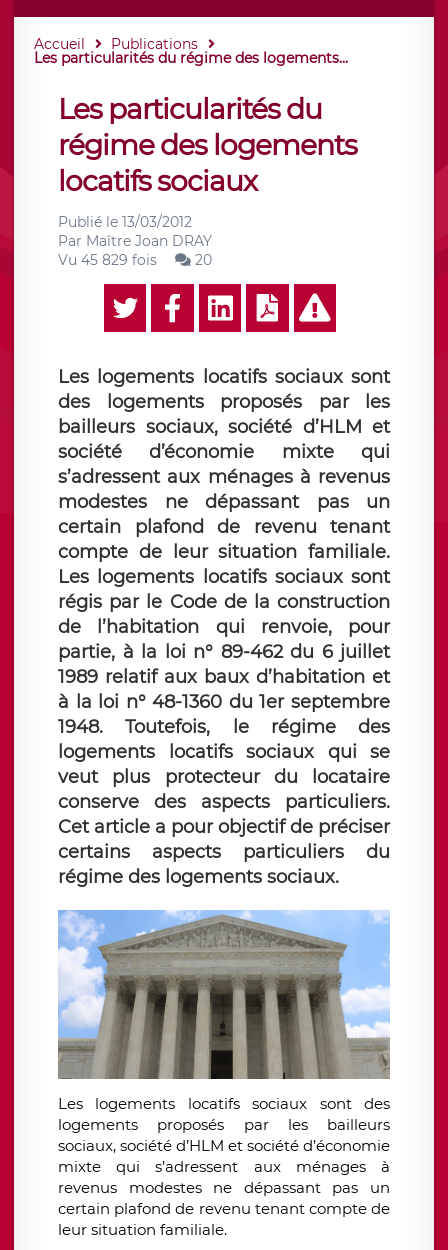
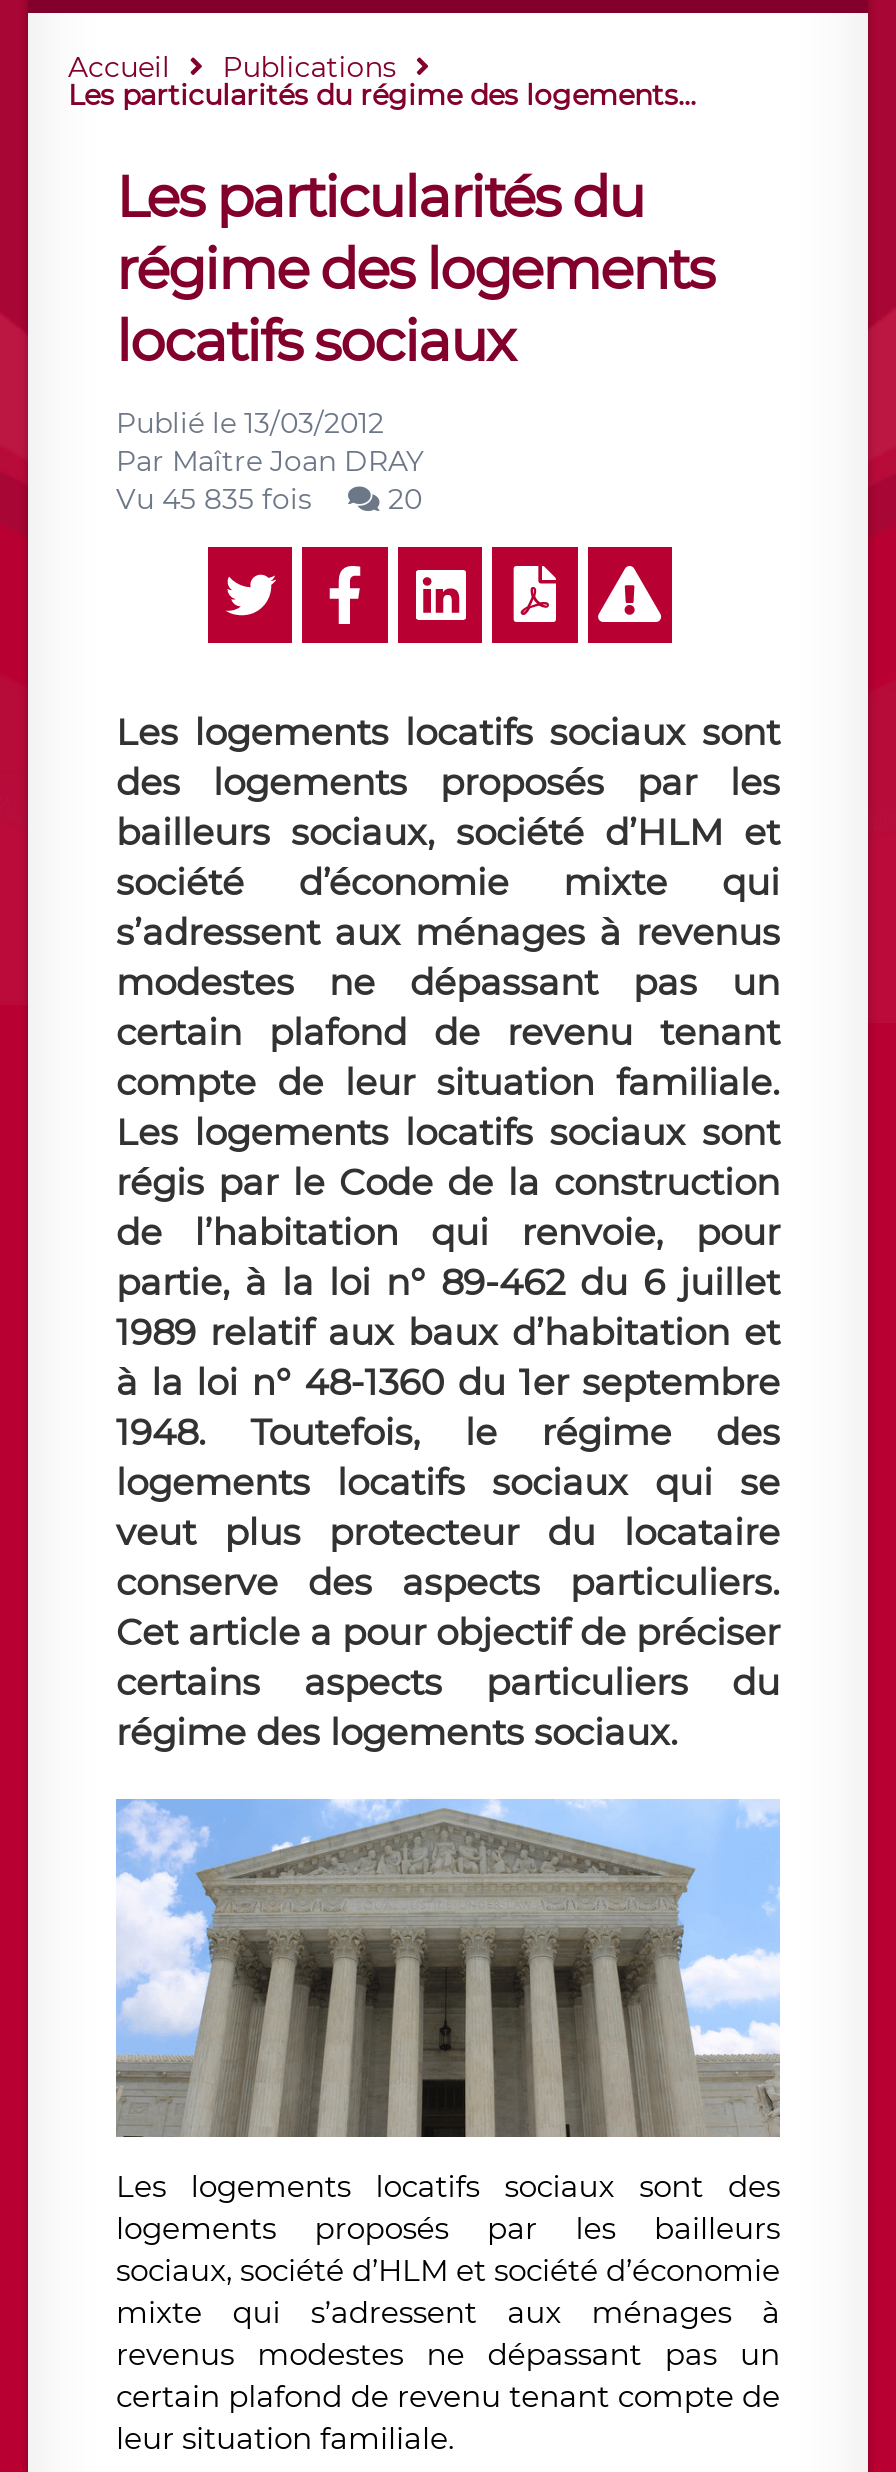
[58,251,212,269] Vu 45 829 fois 20 -> [116,481,422,517] Vu 45 835 fois 20

